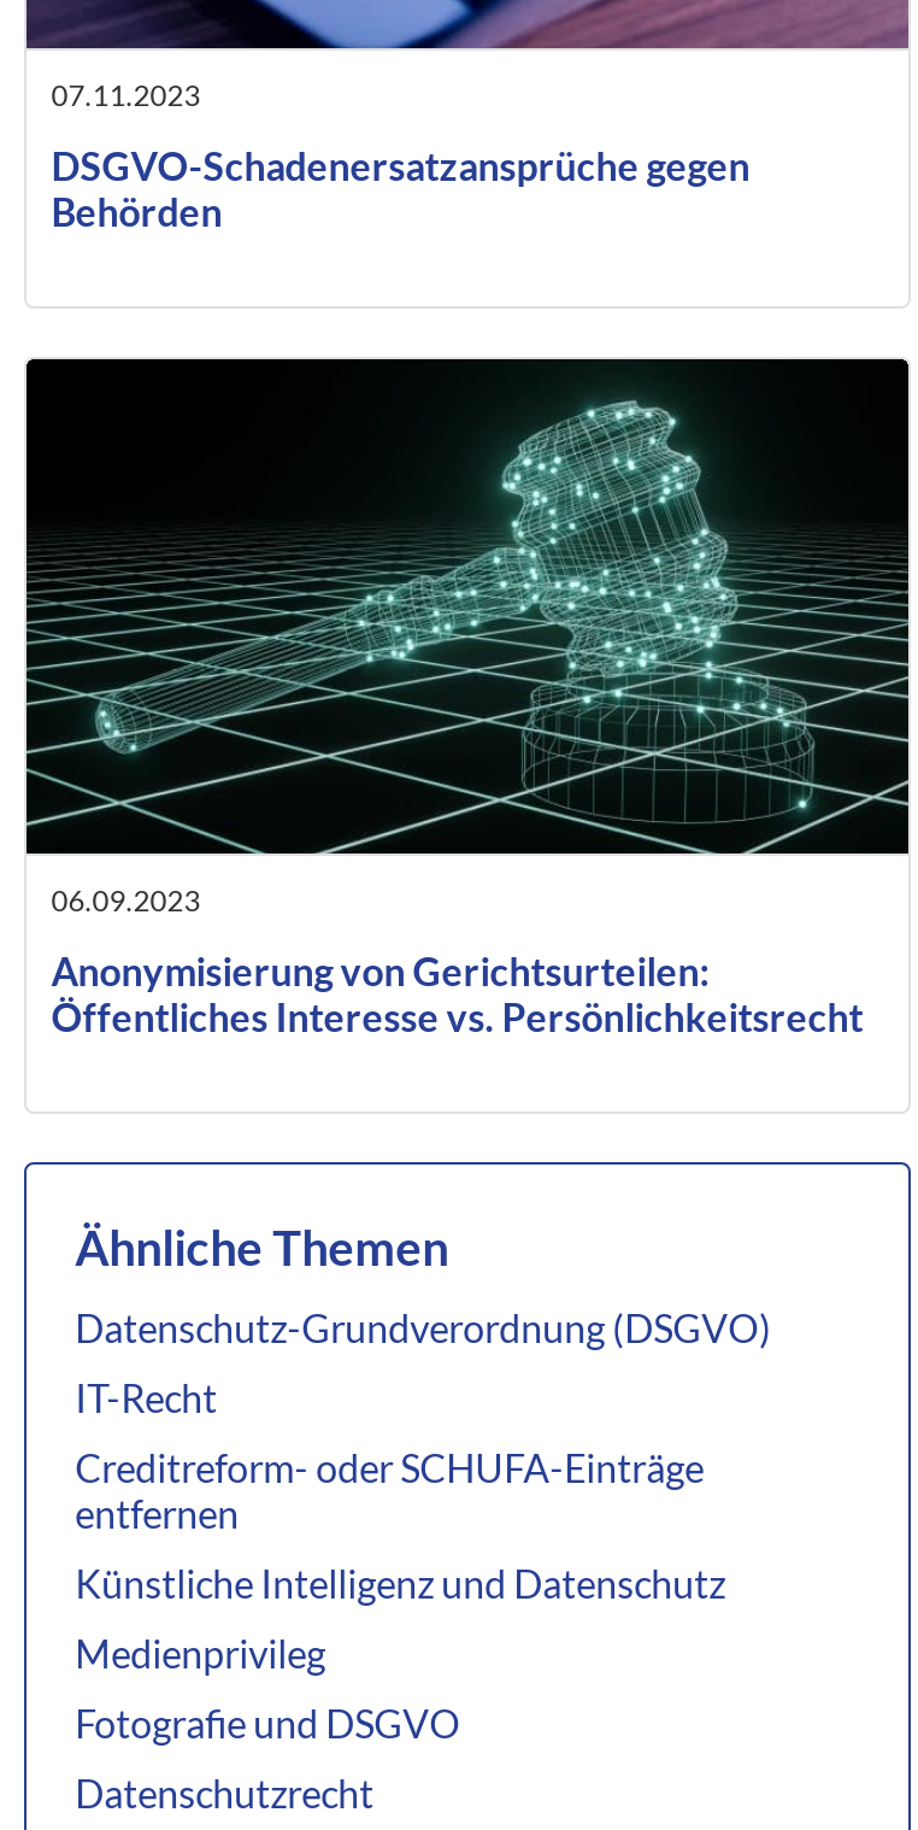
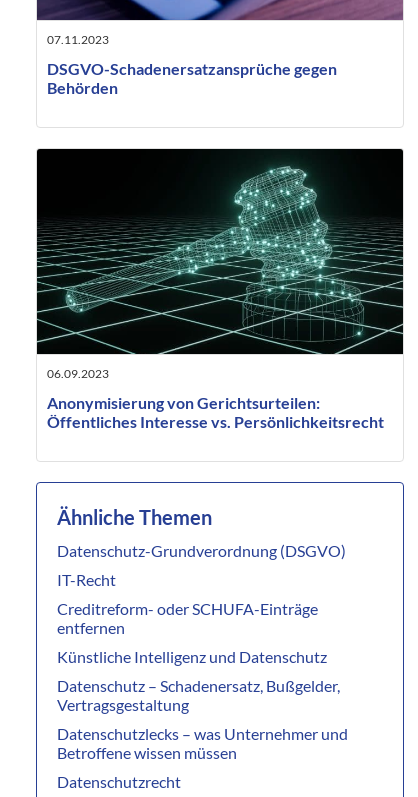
[75,1630,326,1676] Medienprivileg -> [57,676,340,714] Datenschutz – Schadenersatz, Bußgelder, | Vertragsgestaltung
[75,1700,460,1746] Fotografie und DSGVO -> [57,724,348,762] Datenschutzlecks – was Unternehmer und | Betroffene wissen müssen

